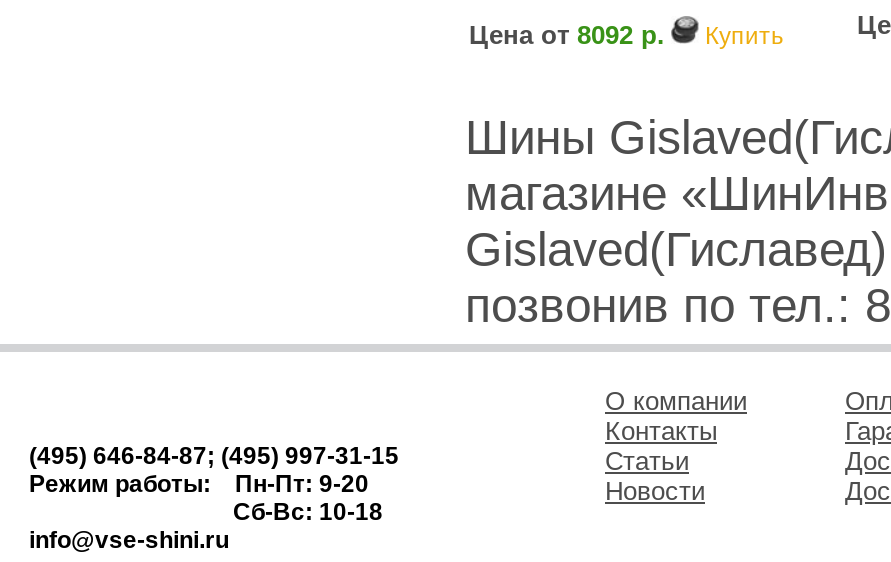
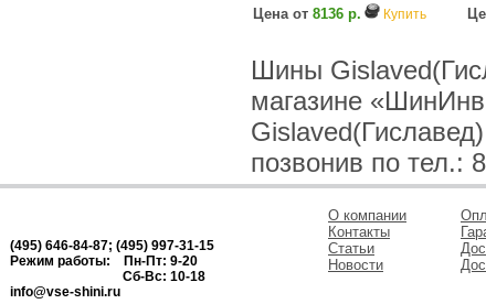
[469,20,783,50] Цена от 8092 р. Купить -> [253,6,426,22] Цена от 8136 р. Купить

